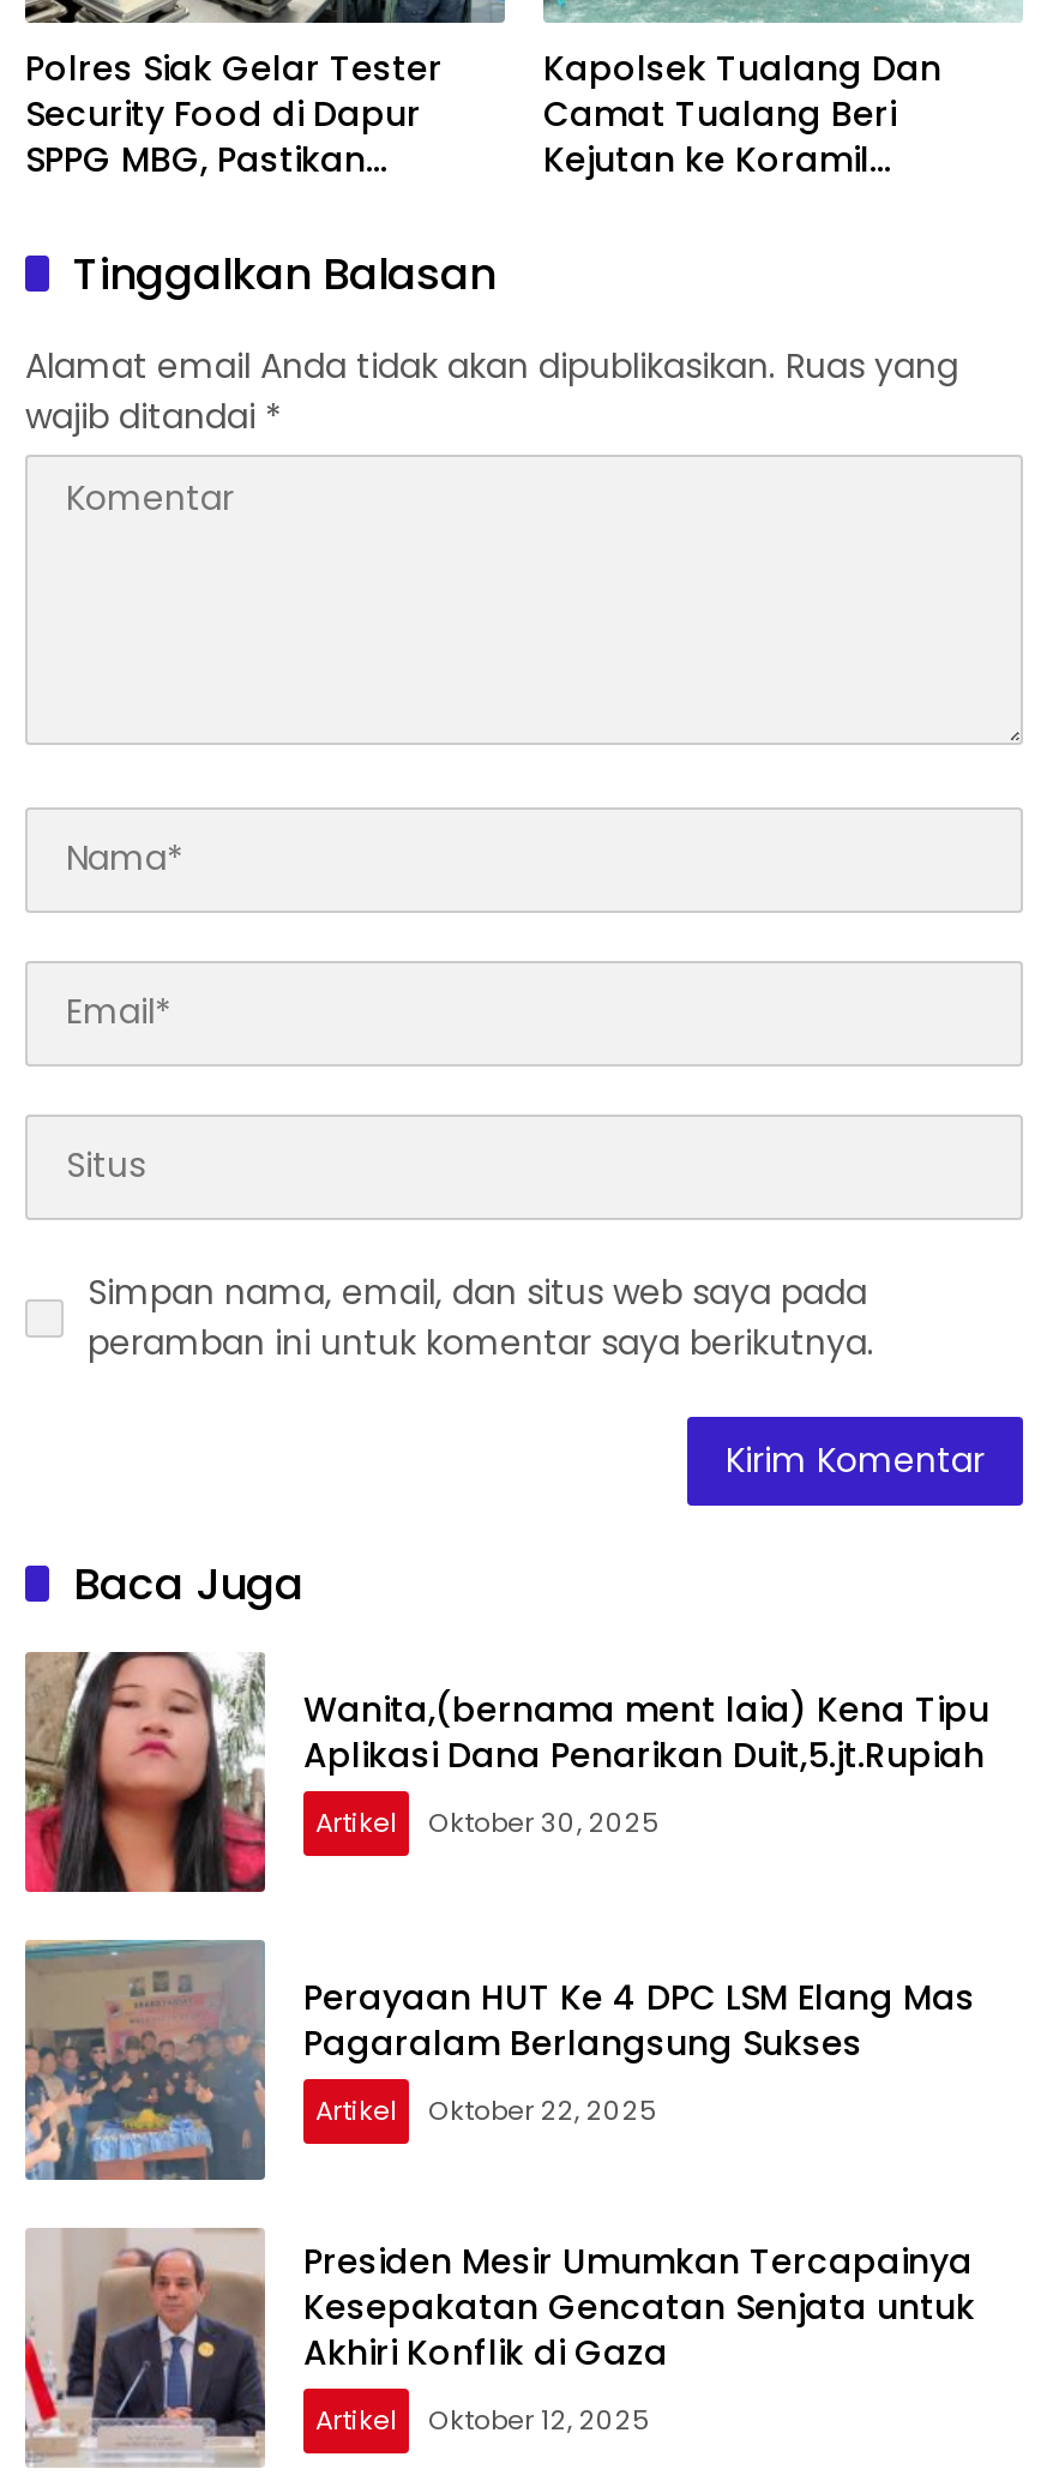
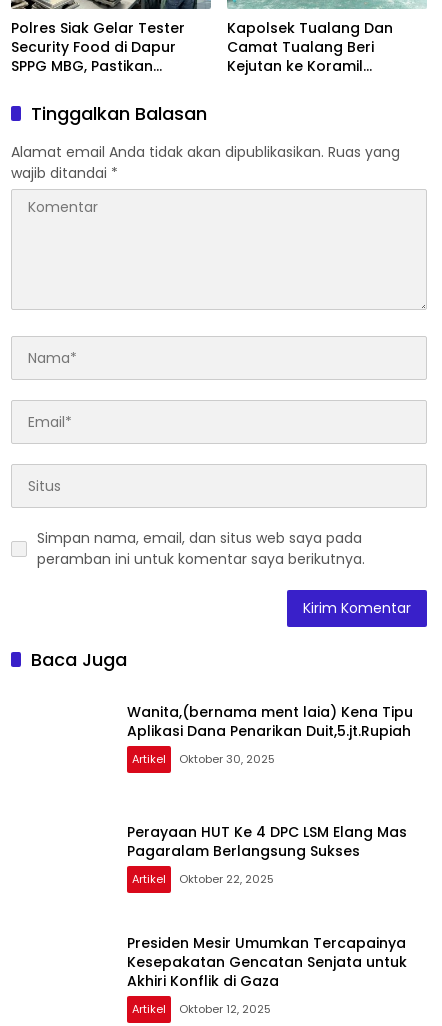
[23,1648,267,1896] [image] -> none
[23,1939,267,2183] [image] -> none
[23,2227,267,2469] [image] -> none

